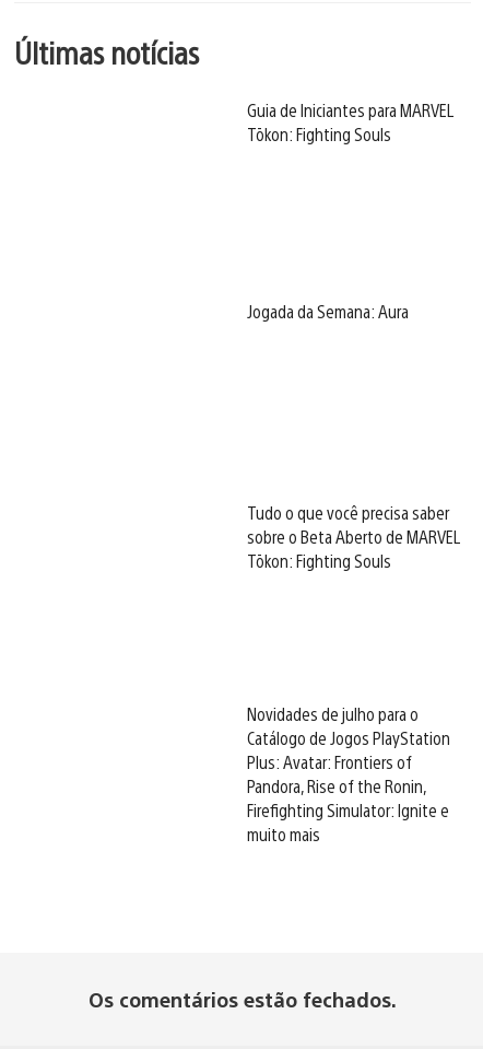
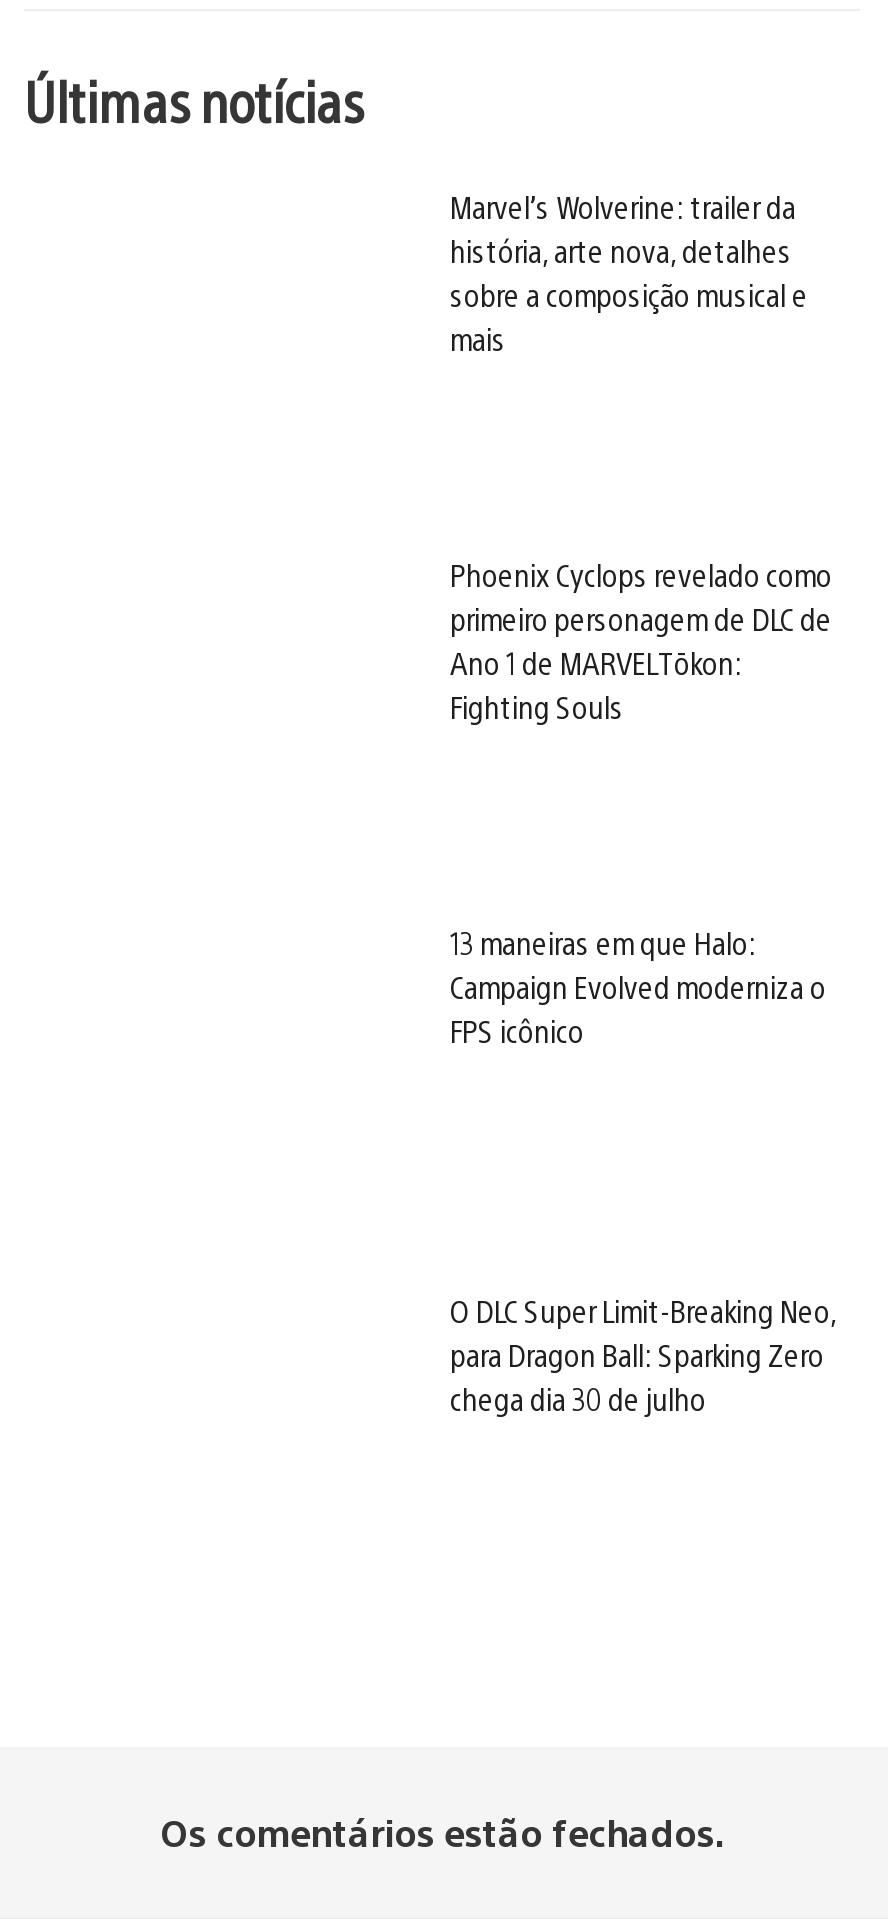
[247,98,453,145] Guia de Iniciantes para MARVEL | Tōkon: Fighting Souls -> [450,185,808,359] Marvel’s Wolverine: trailer da | história, arte nova, detalhes | sobre a composição musical e | mais
[247,299,409,322] Jogada da Semana: Aura -> [450,553,832,727] Phoenix Cyclops revelado como | primeiro personagem de DLC de | Ano 1 de MARVEL Tōkon: | Fighting Souls
[247,501,460,572] Tudo o que você precisa saber | sobre o Beta Aberto de MARVEL | Tōkon: Fighting Souls -> [450,921,826,1051] 13 maneiras em que Halo: | Campaign Evolved moderniza o | FPS icônico
[247,702,450,845] Novidades de julho para o | Catálogo de Jogos PlayStation | Plus: Avatar: Frontiers of | Pandora, Rise of the Ronin, | Firefighting Simulator: Ignite e | muito mais -> [450,1289,836,1419] O DLC Super Limit-Breaking Neo, | para Dragon Ball: Sparking Zero | chega dia 30 de julho

